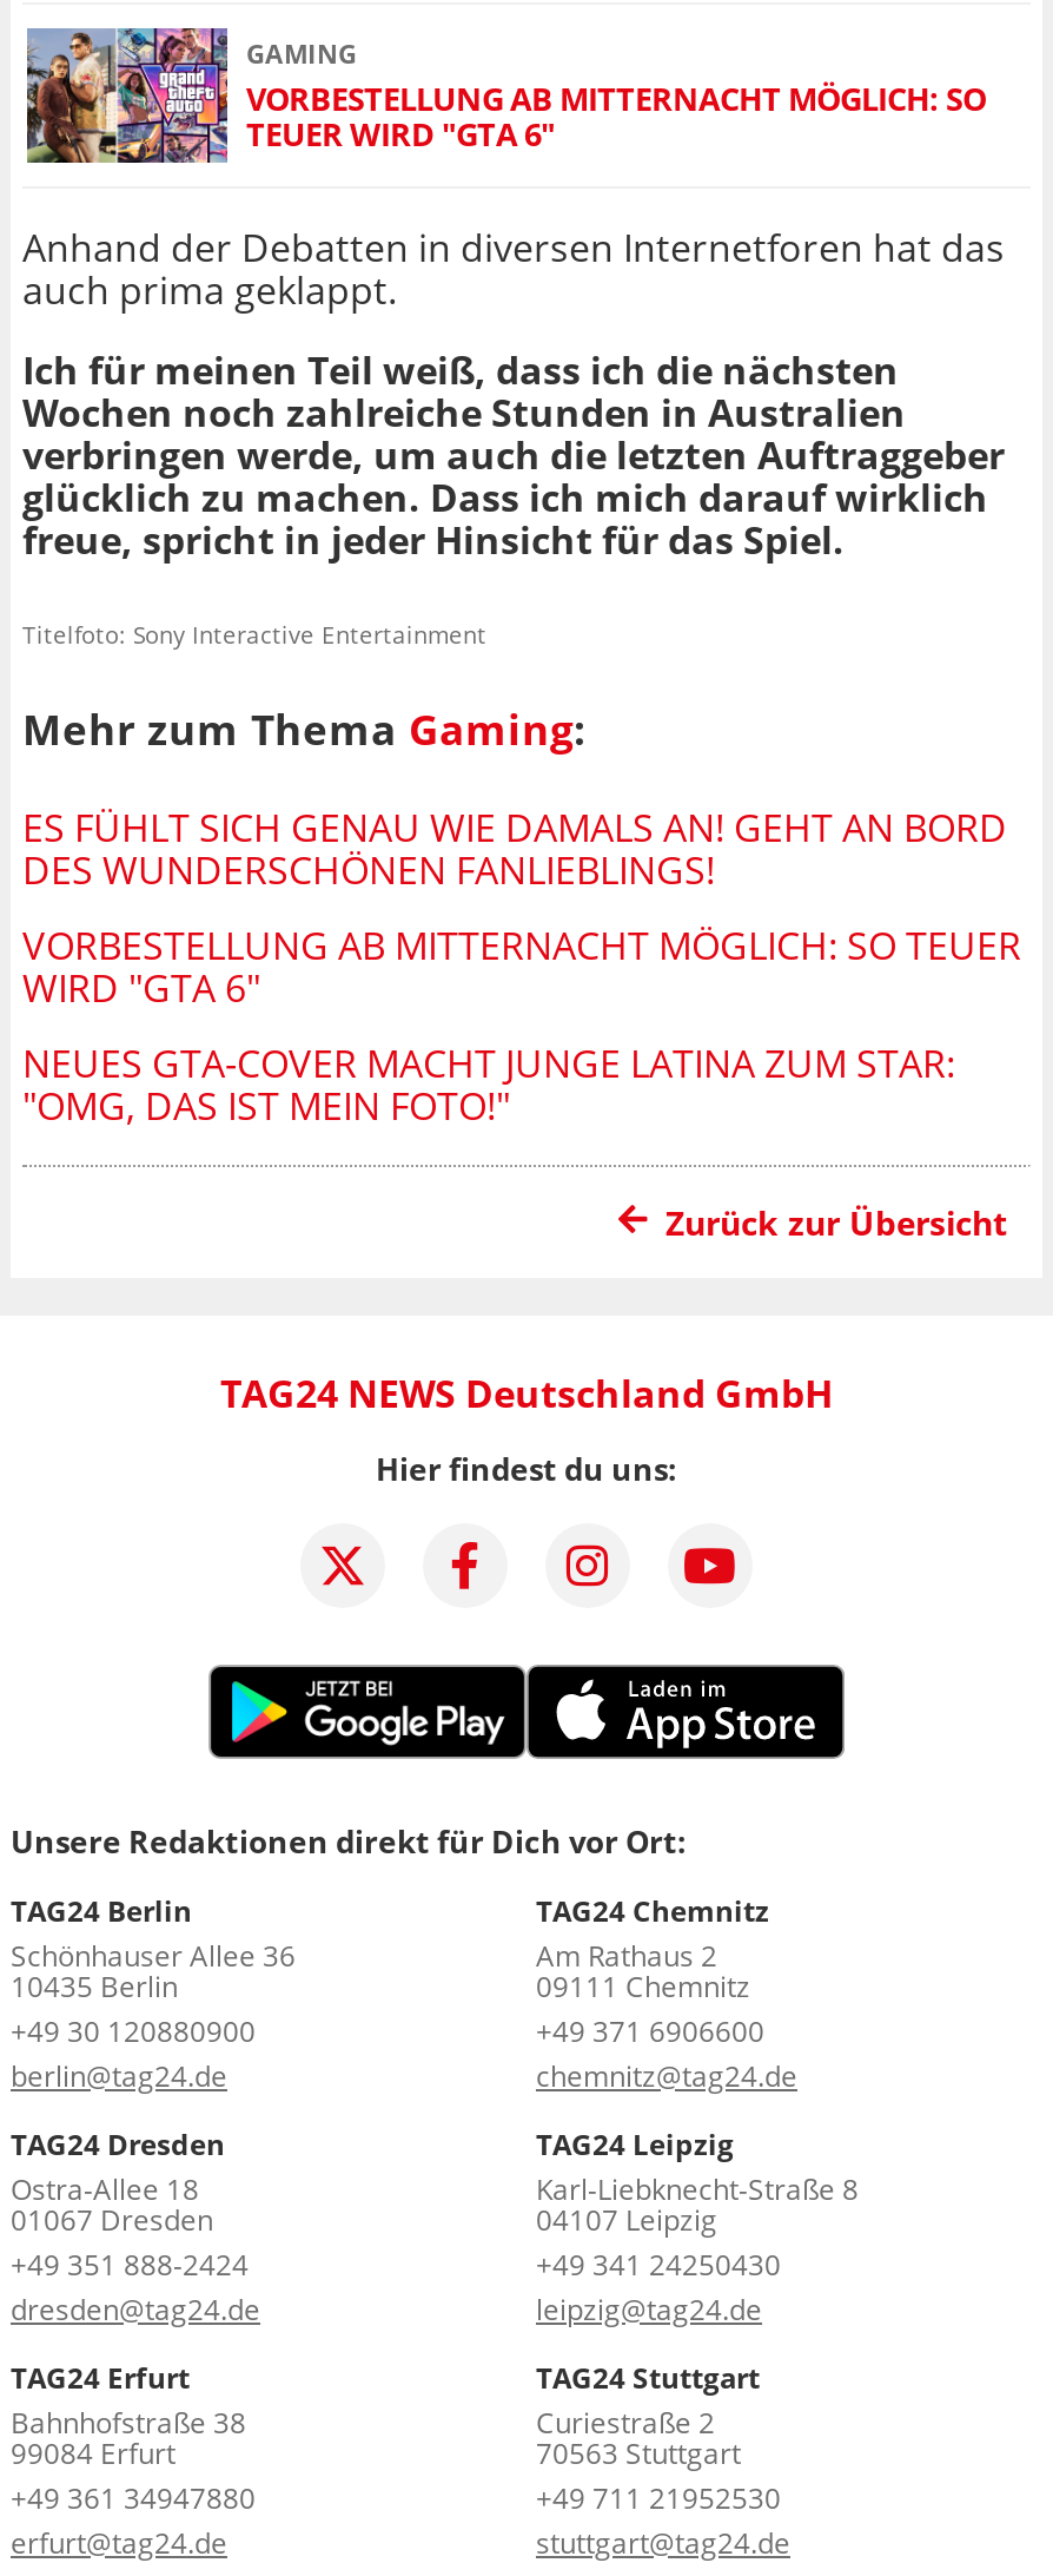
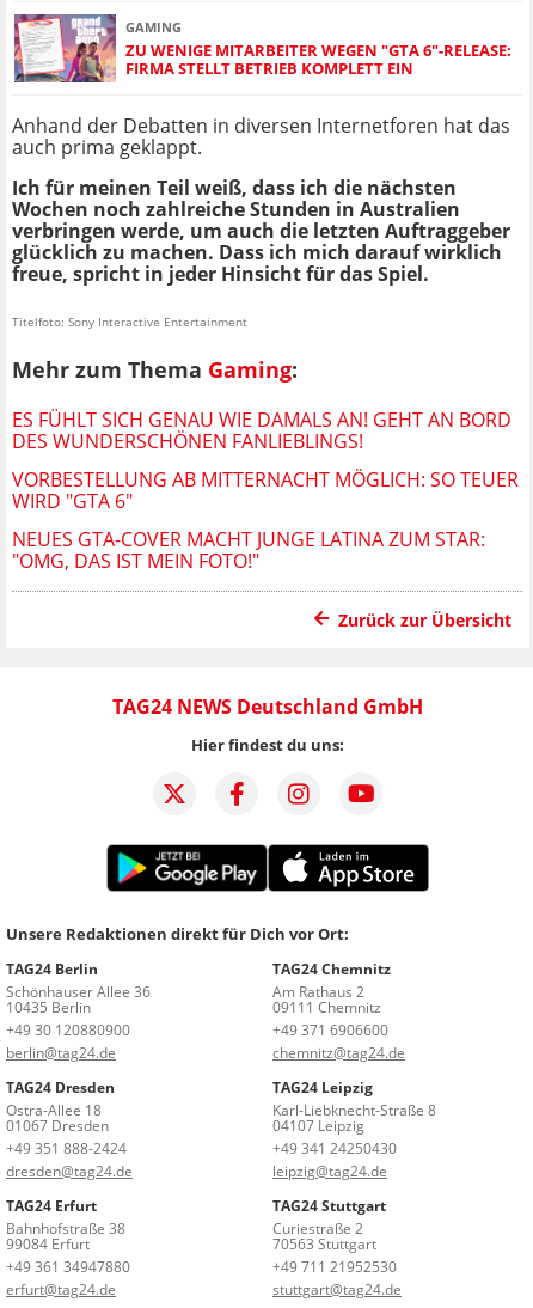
[25,26,986,165] [image] | VORBESTELLUNG AB MITTERNACHT MÖGLICH: SO | TEUER WIRD "GTA 6" -> [13,14,511,84] [image] | ZU WENIGE MITARBEITER WEGEN "GTA 6"-RELEASE: | FIRMA STELLT BETRIEB KOMPLETT EIN

